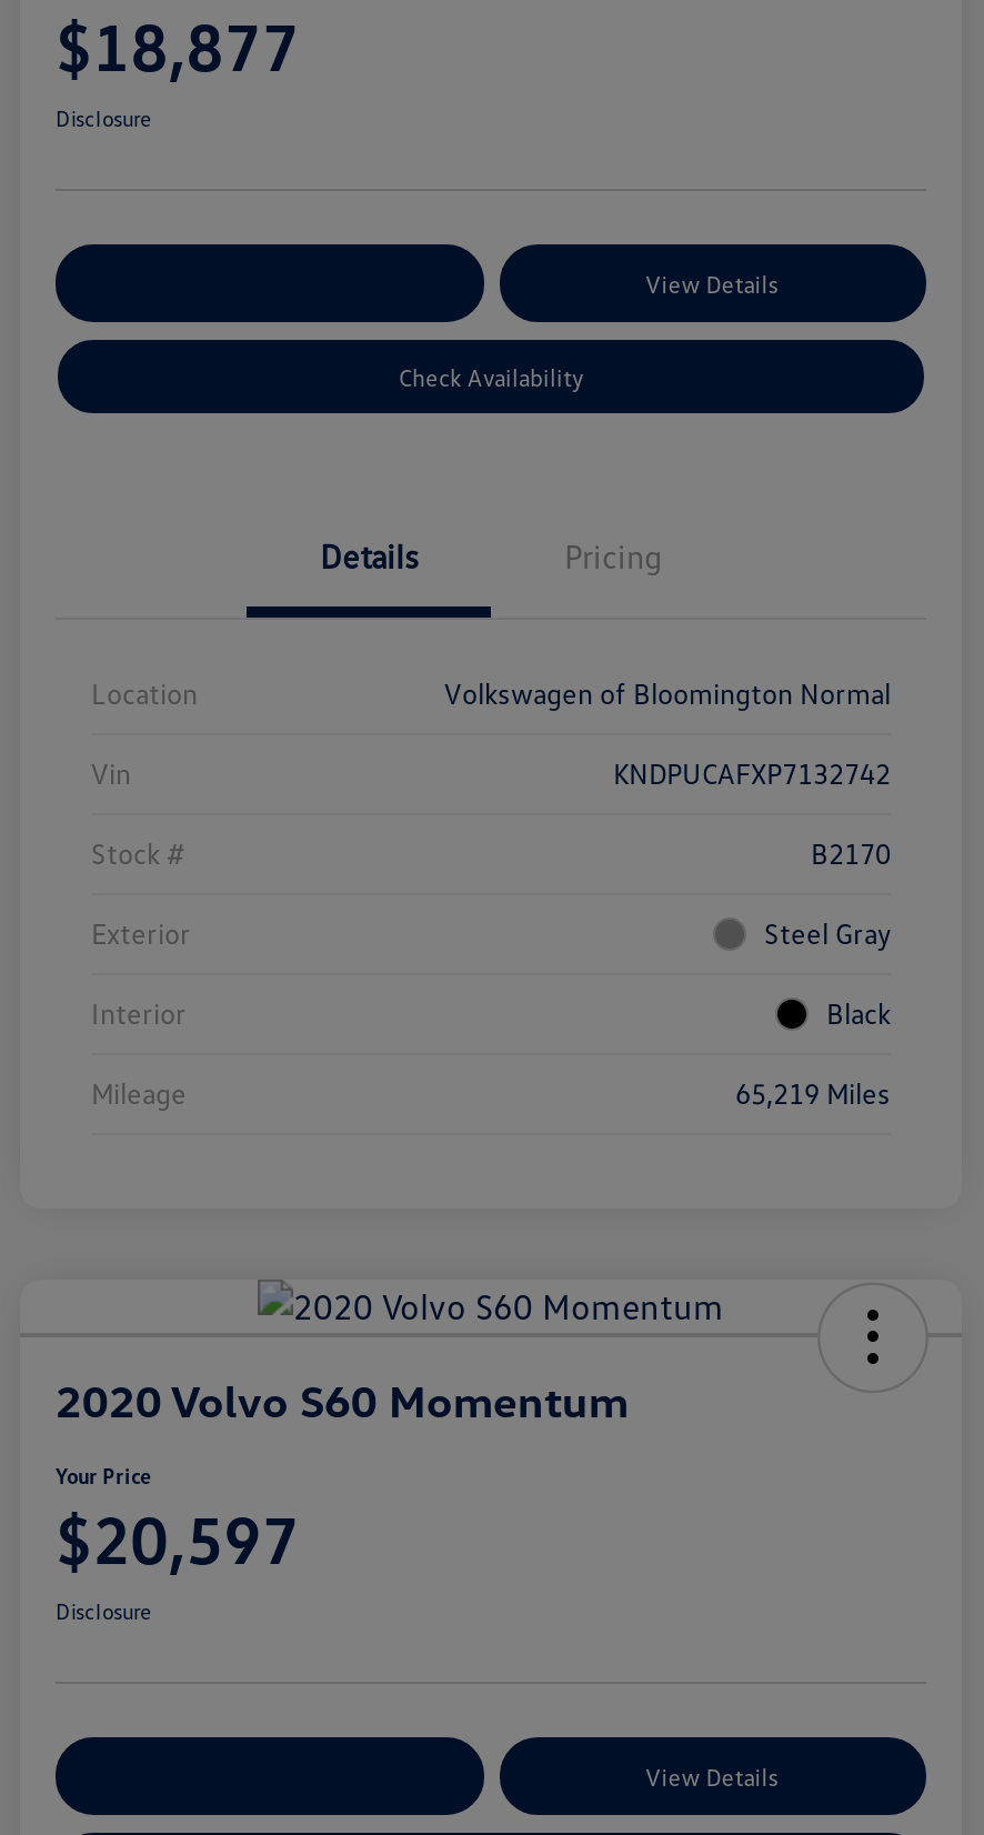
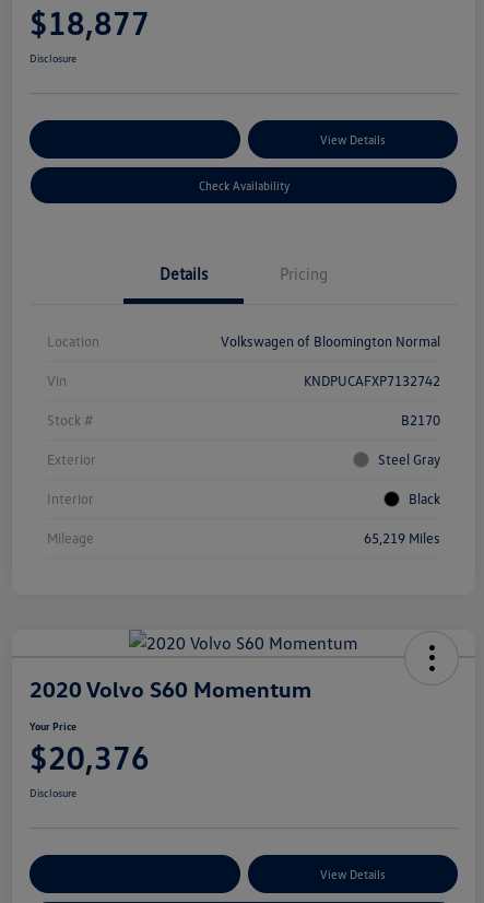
[56,1498,300,1580] $20,597 -> [29,737,150,777] $20,376

